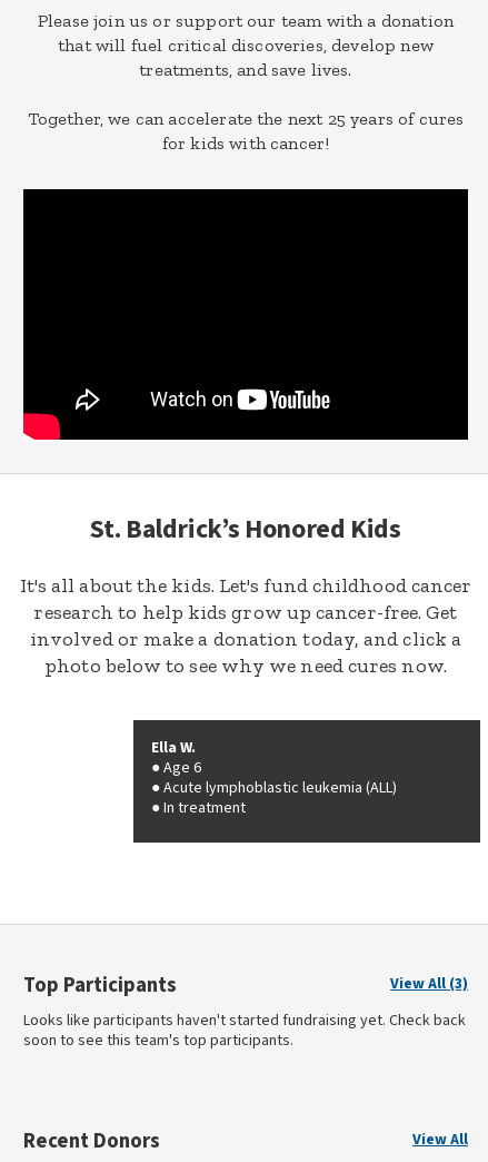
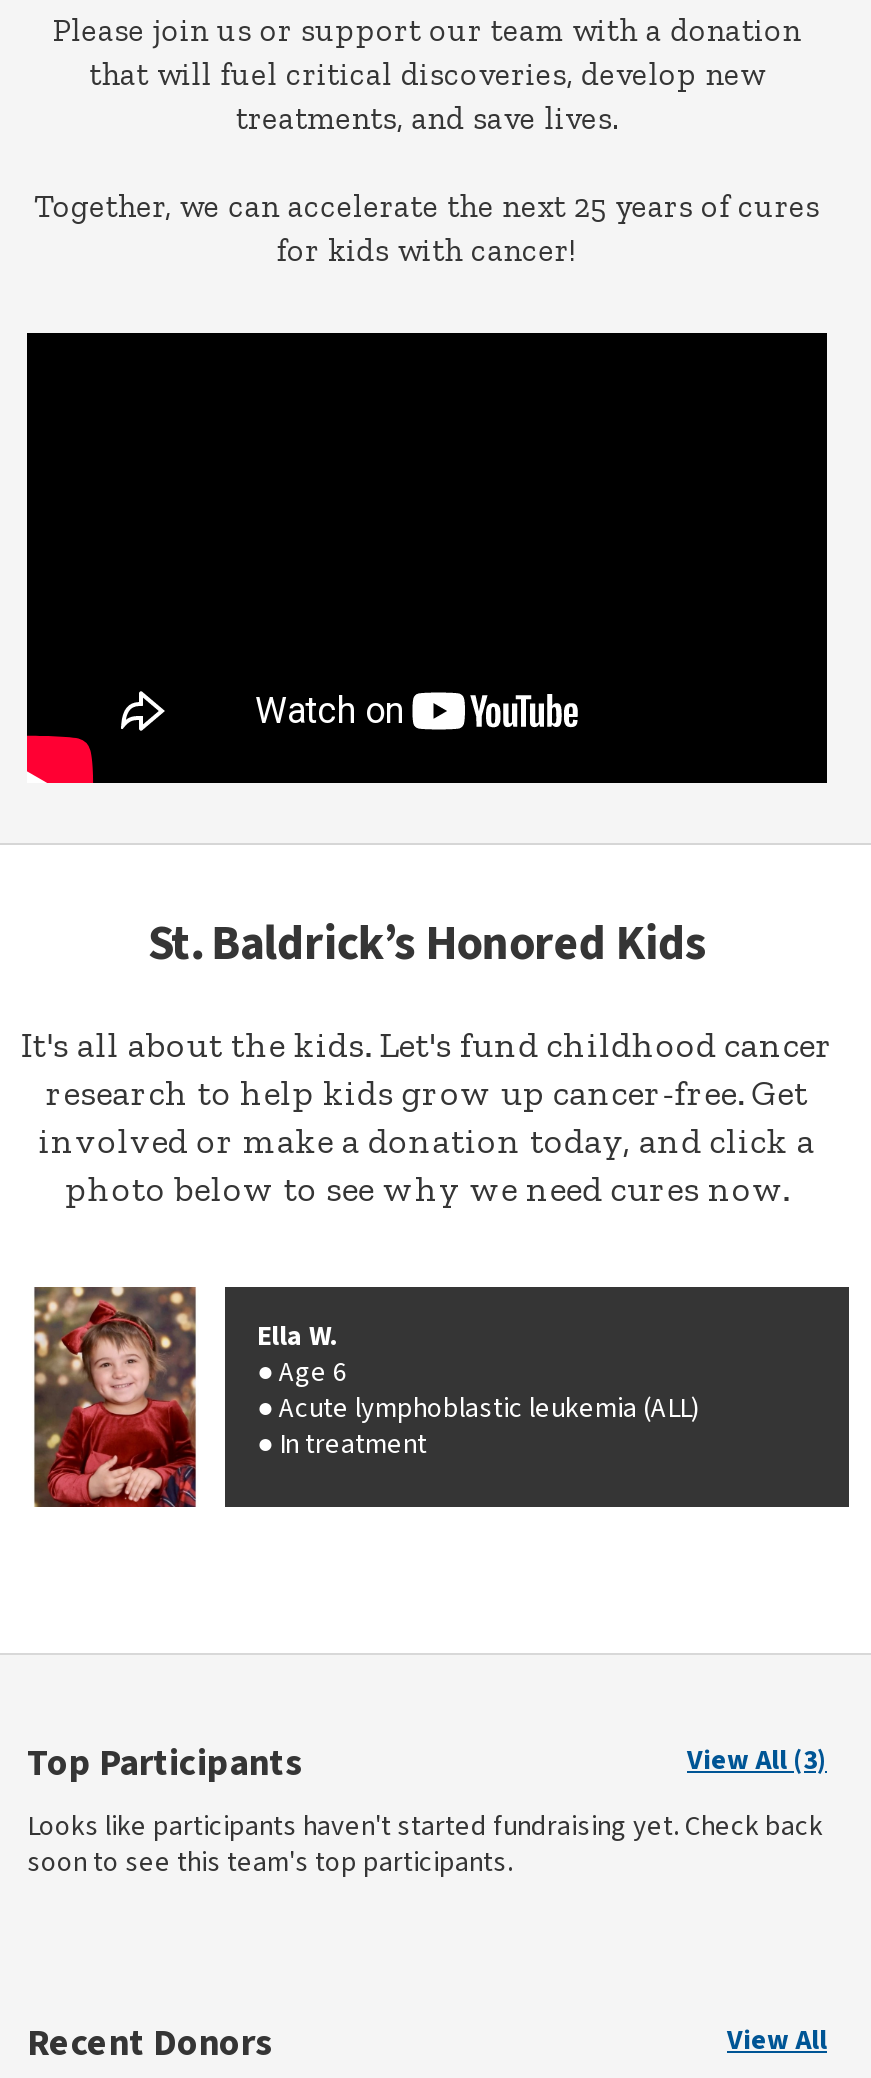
none -> [33,1285,199,1509] [image]

